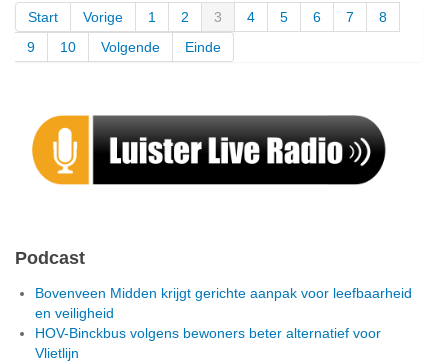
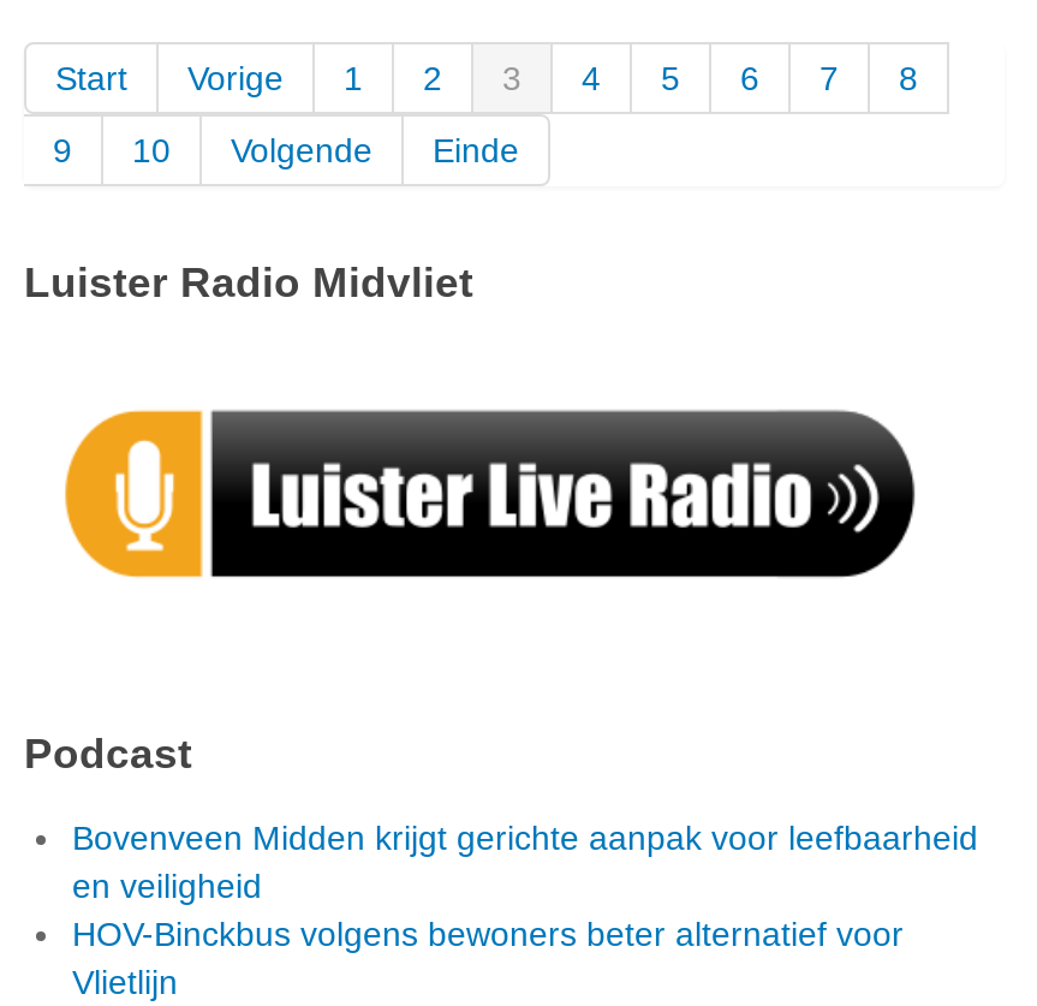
none -> [24,258,473,306] Luister Radio Midvliet

